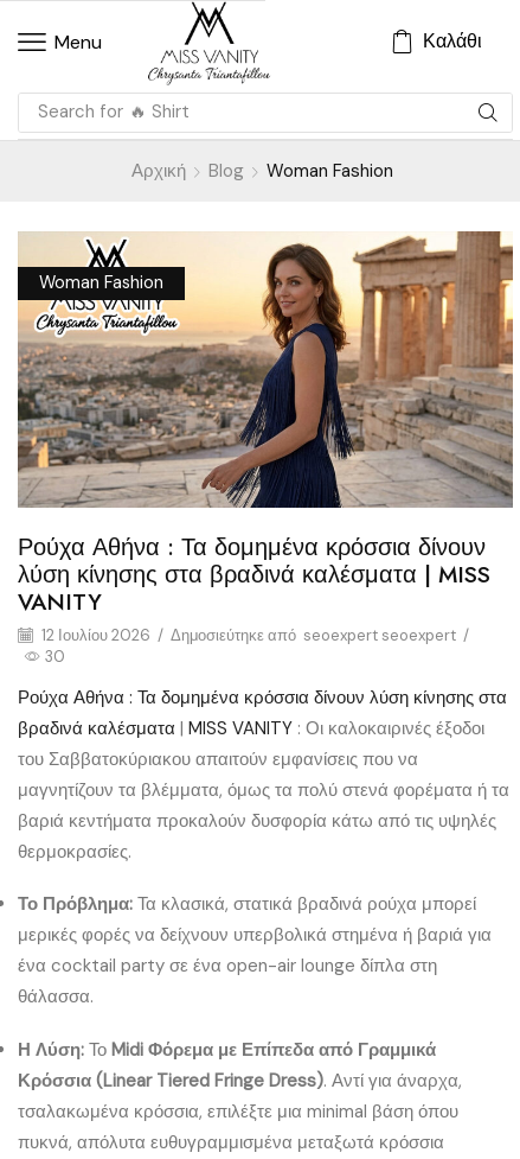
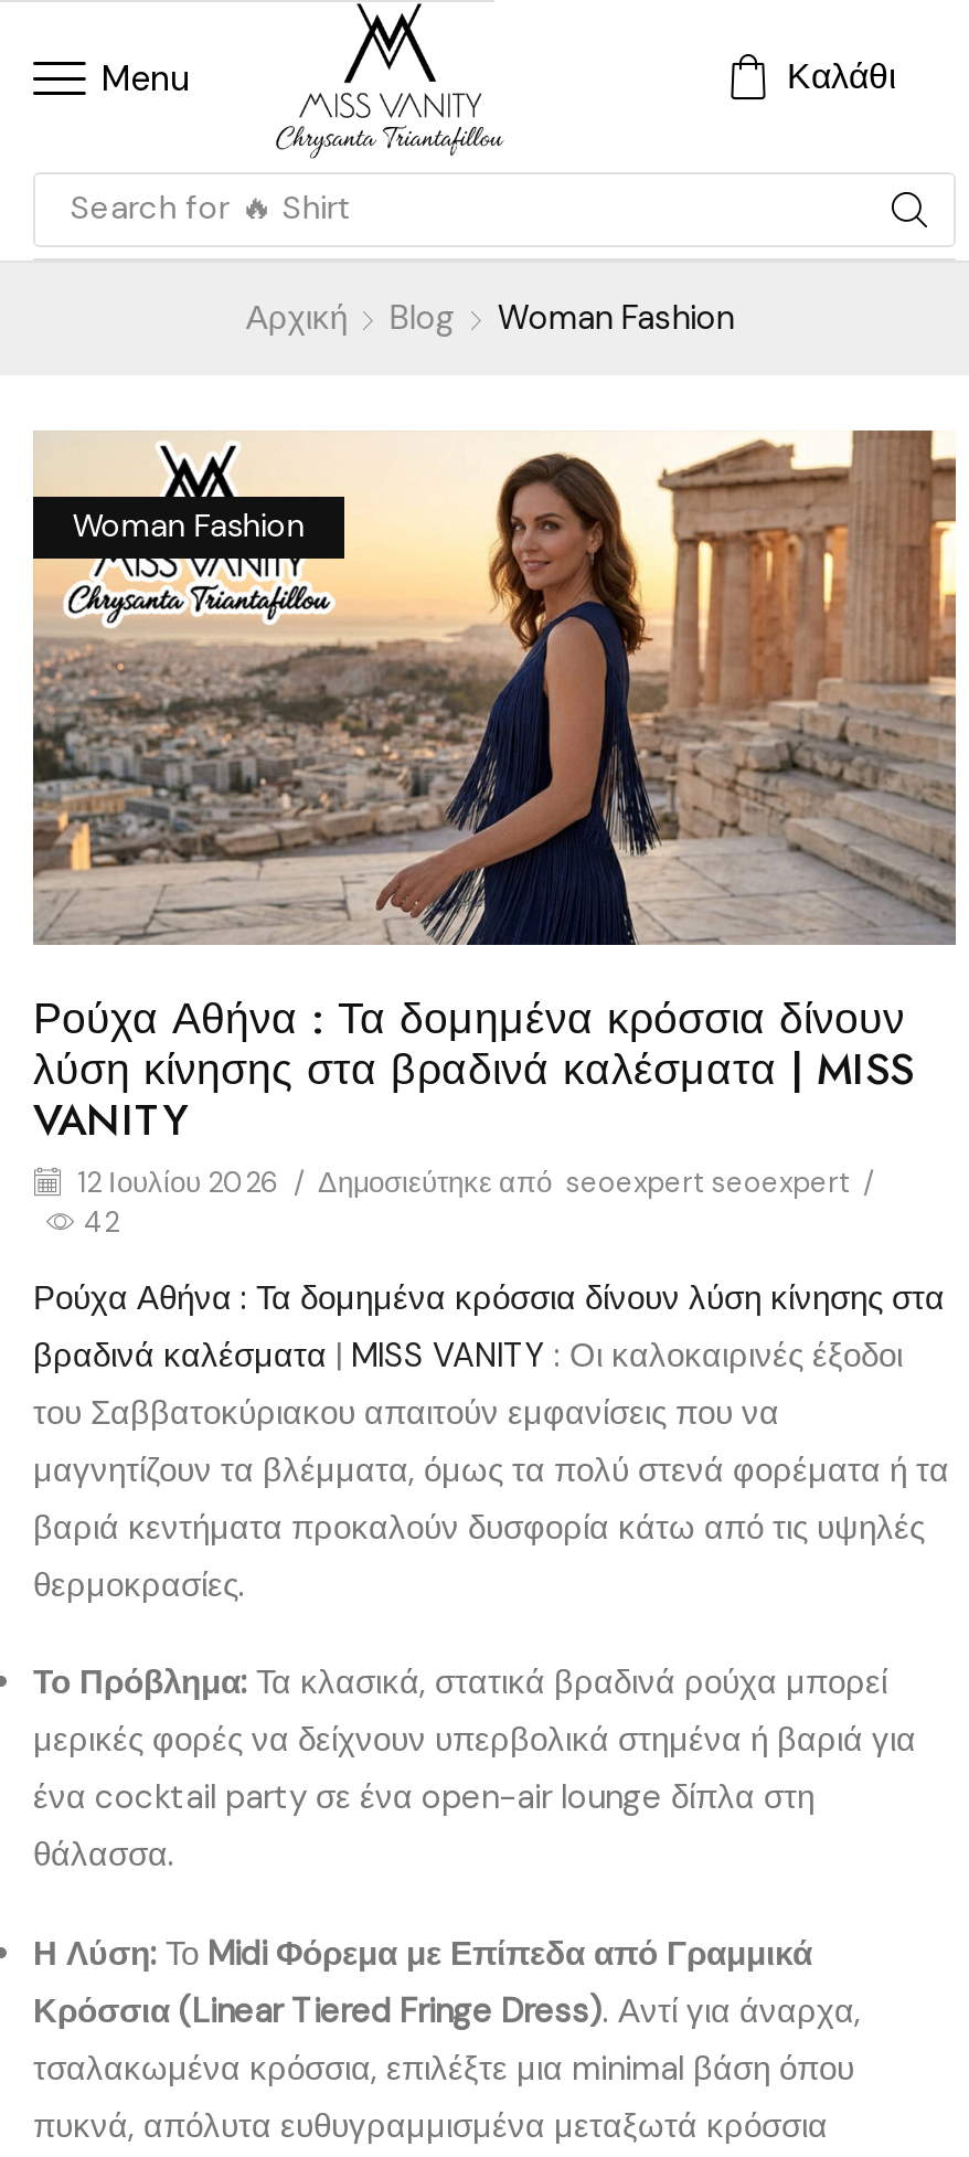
[45,647,65,667] 30 -> [84,1203,119,1240] 42

